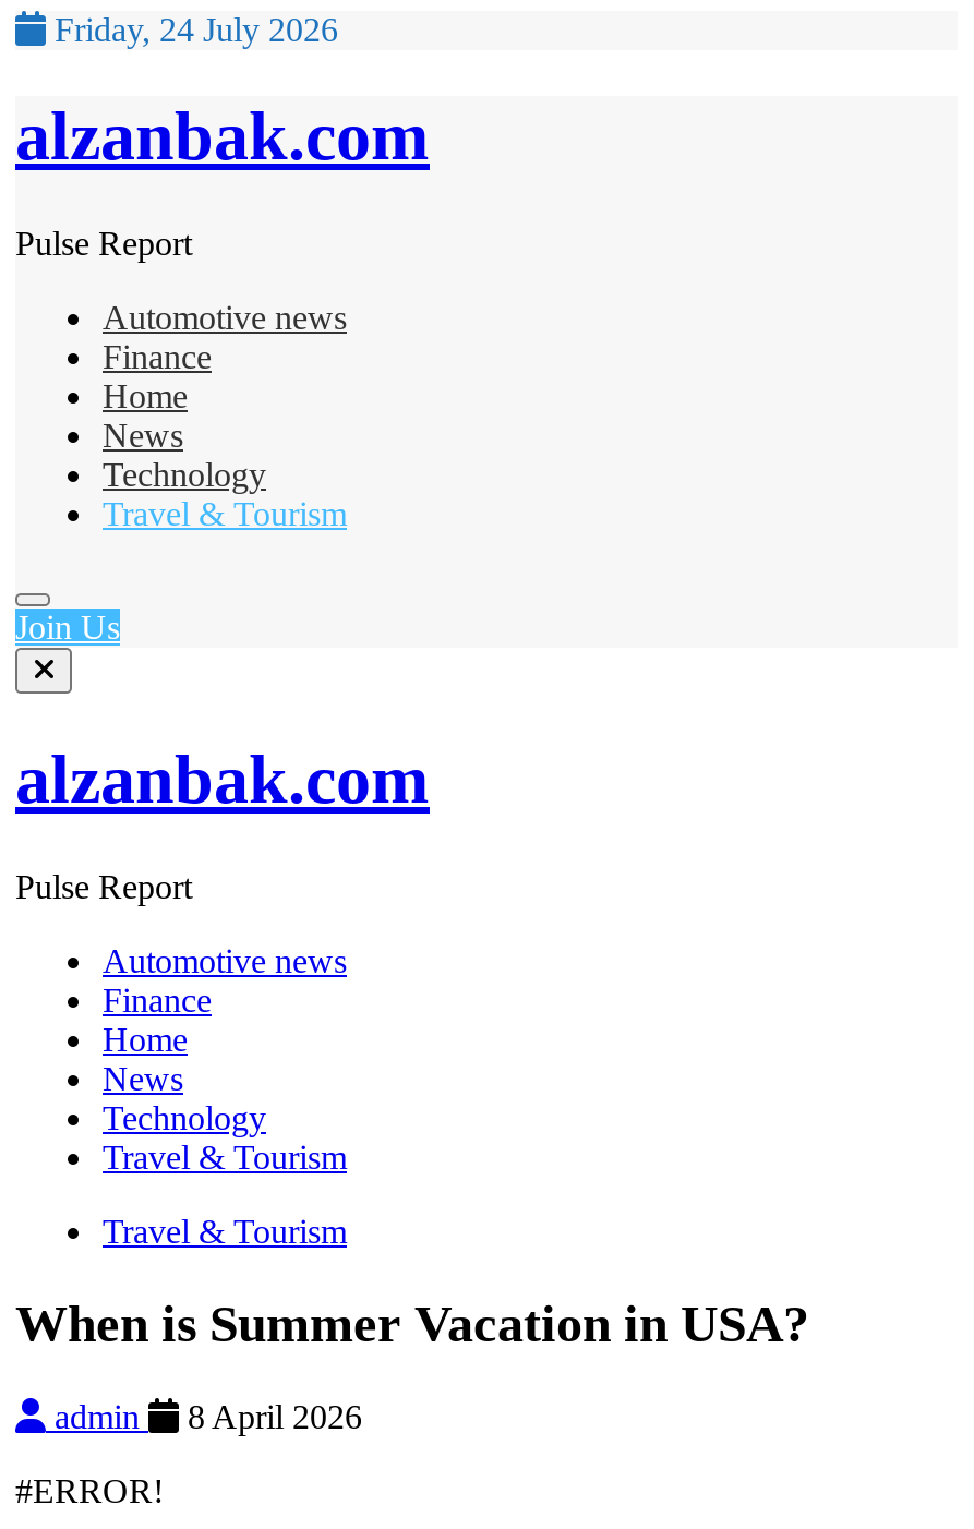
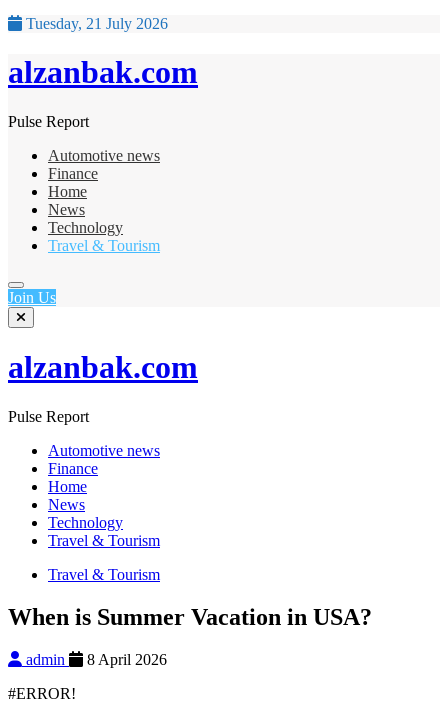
[46,11,338,48] Friday, 24 July 2026 -> [22,15,168,32] Tuesday, 21 July 2026

